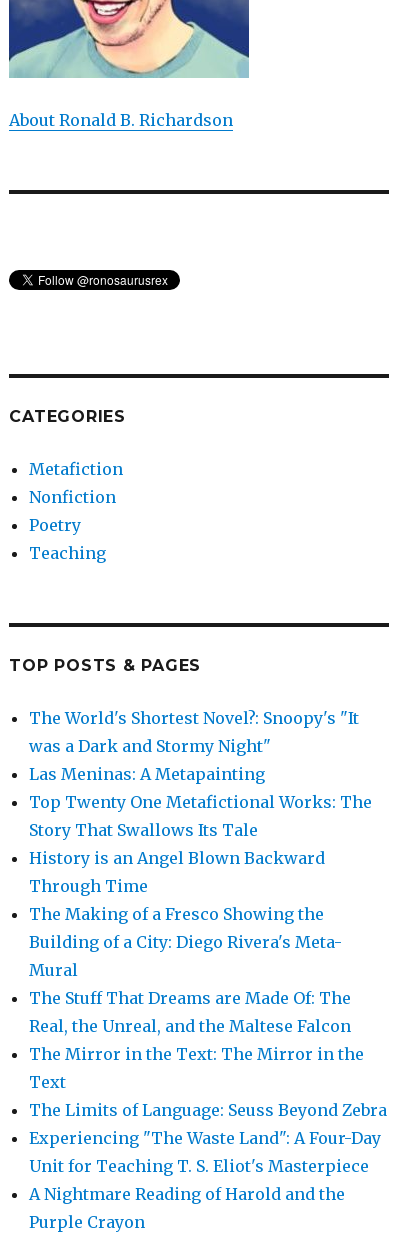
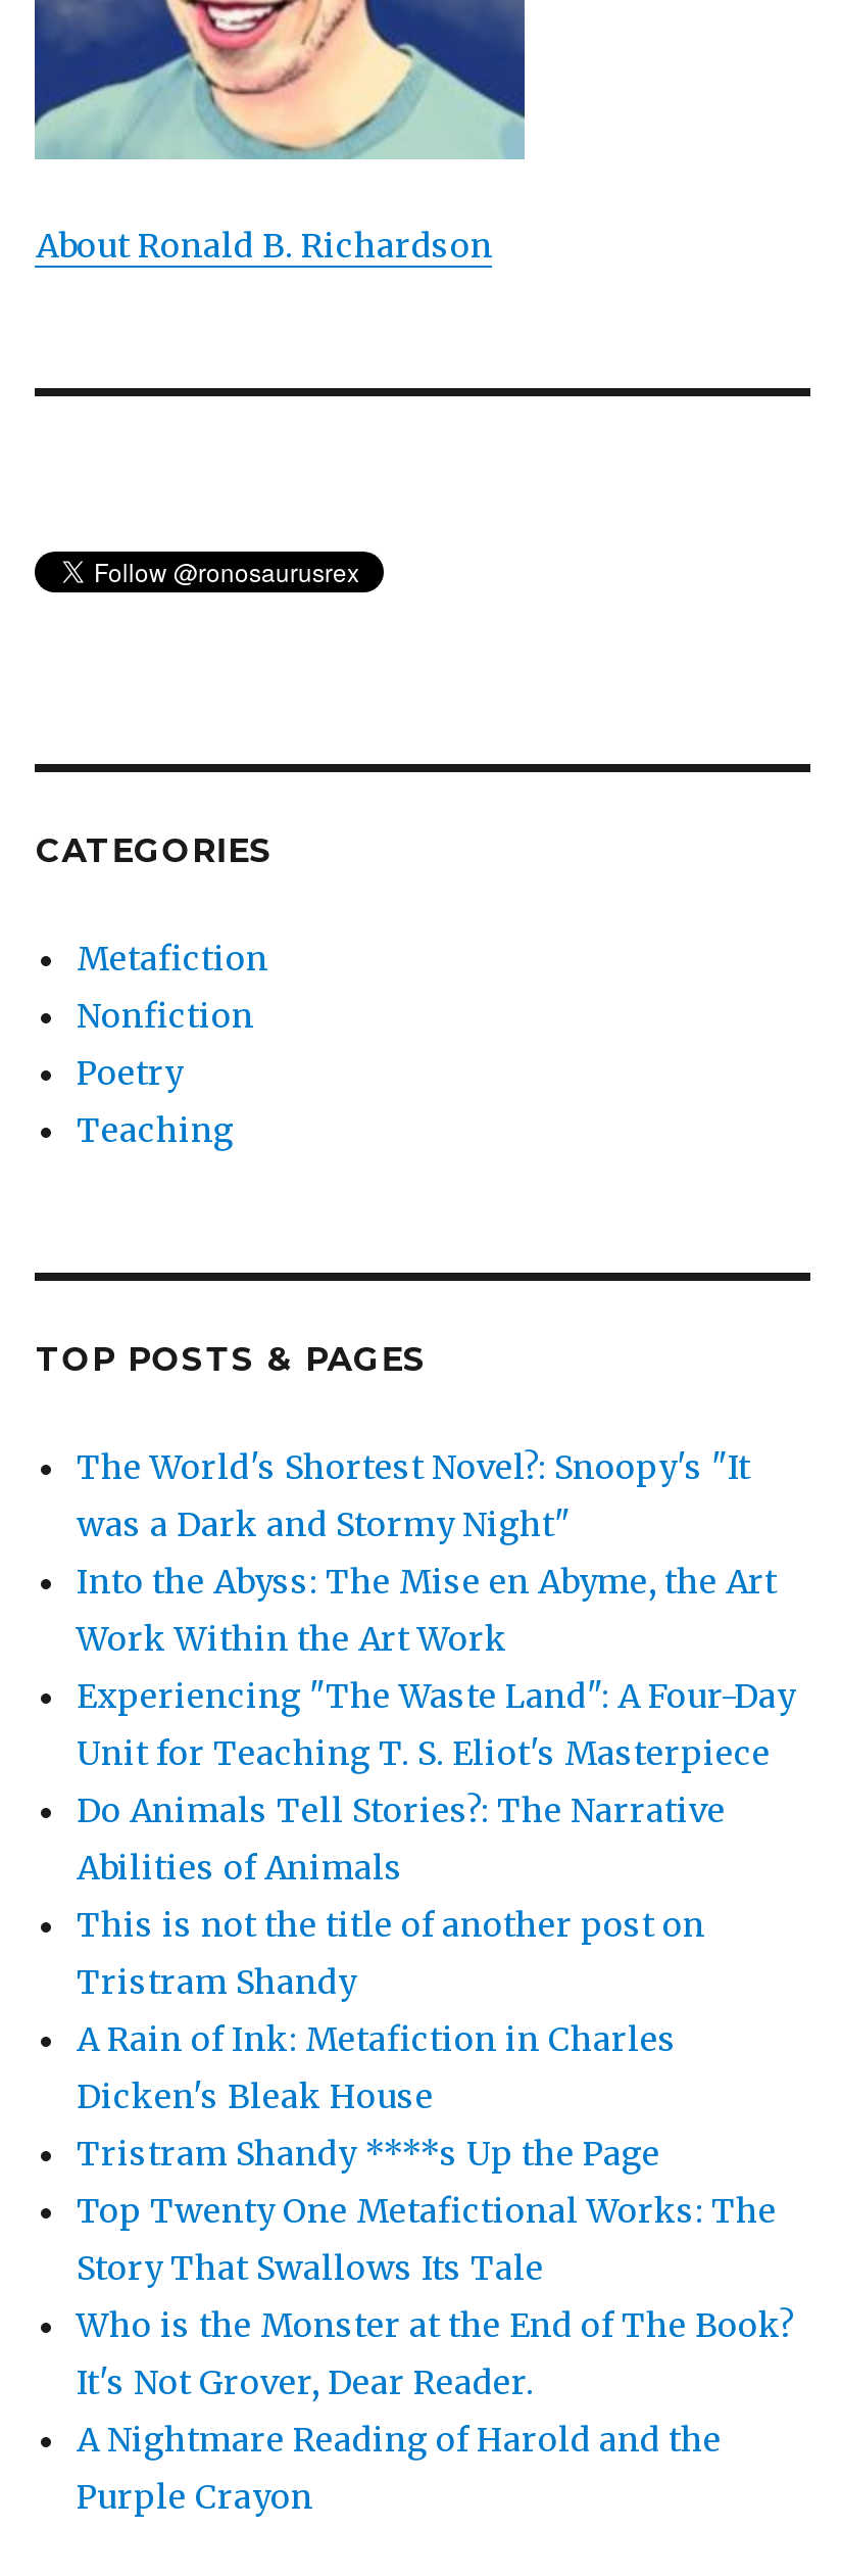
[29,764,265,784] Las Meninas: A Metapainting -> [77,1561,777,2174] Into the Abyss: The Mise en Abyme, the Art | Work Within the Art Work | Do Animals Tell Stories?: The Narrative | Abilities of Animals | This is not the title of another post on | Tristram Shandy | A Rain of Ink: Metafiction in Charles | Dicken's Bleak House | Tristram Shandy ****s Up the Page
moved [29,792,372,840] -> [77,2191,777,2289]: Top Twenty One Metafictional Works: The | Story That Swallows Its Tale
[29,848,387,1120] History is an Angel Blown Backward | Through Time | The Making of a Fresco Showing the | Building of a City: Diego Rivera's Meta- | Mural | The Stuff That Dreams are Made Of: The | Real, the Unreal, and the Maltese Falcon | The Mirror in the Text: The Mirror in the | Text | The Limits of Language: Seuss Beyond Zebra -> [77,2305,795,2403] Who is the Monster at the End of The Book? | It's Not Grover, Dear Reader.
moved [29,1128,381,1176] -> [77,1676,795,1774]: Experiencing "The Waste Land": A Four-Day | Unit for Teaching T. S. Eliot's Masterpiece

